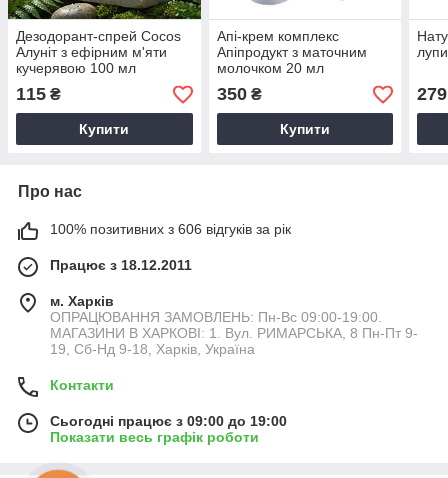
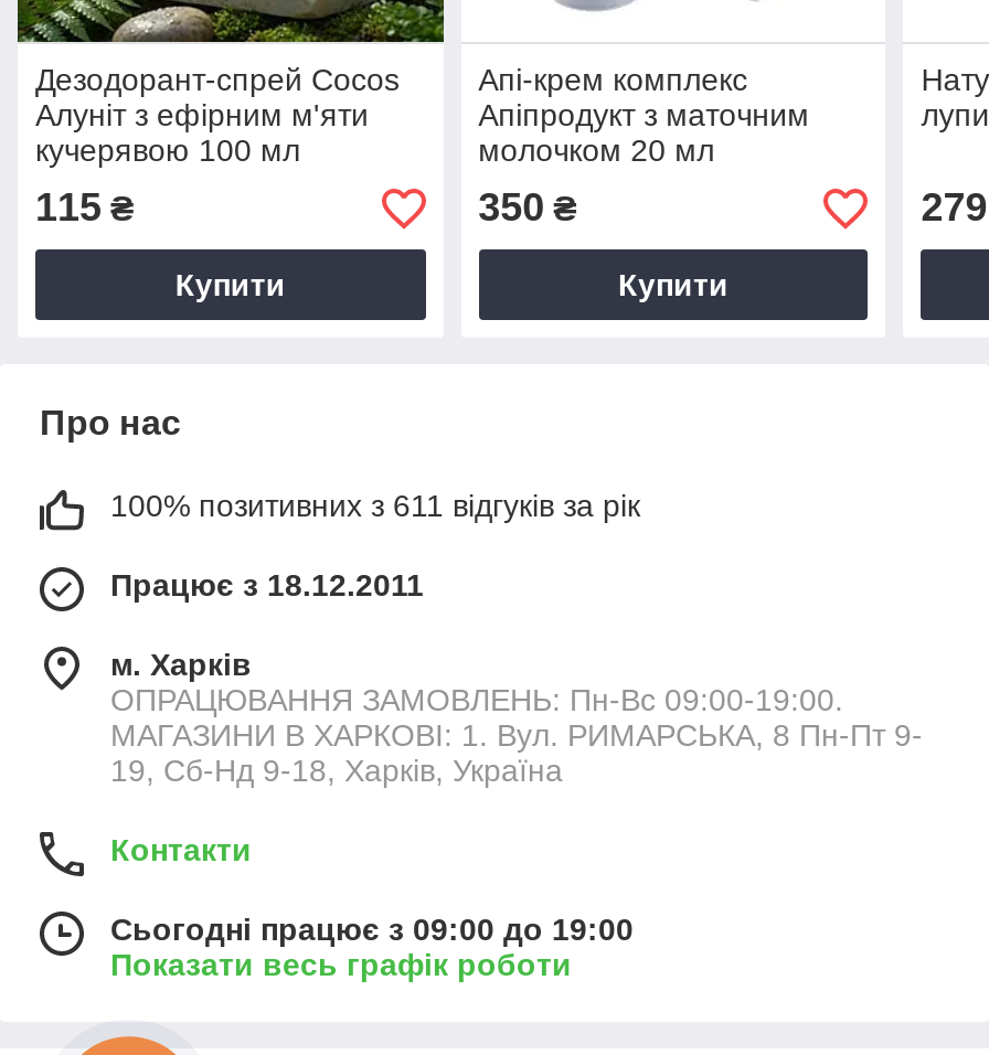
[50,221,291,237] 100% позитивних з 606 відгуків за рік -> [110,488,640,523] 100% позитивних з 611 відгуків за рік

